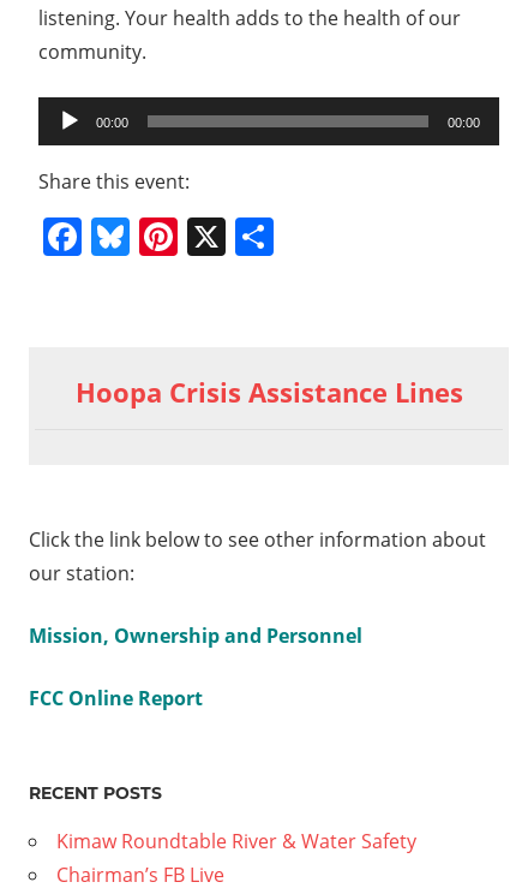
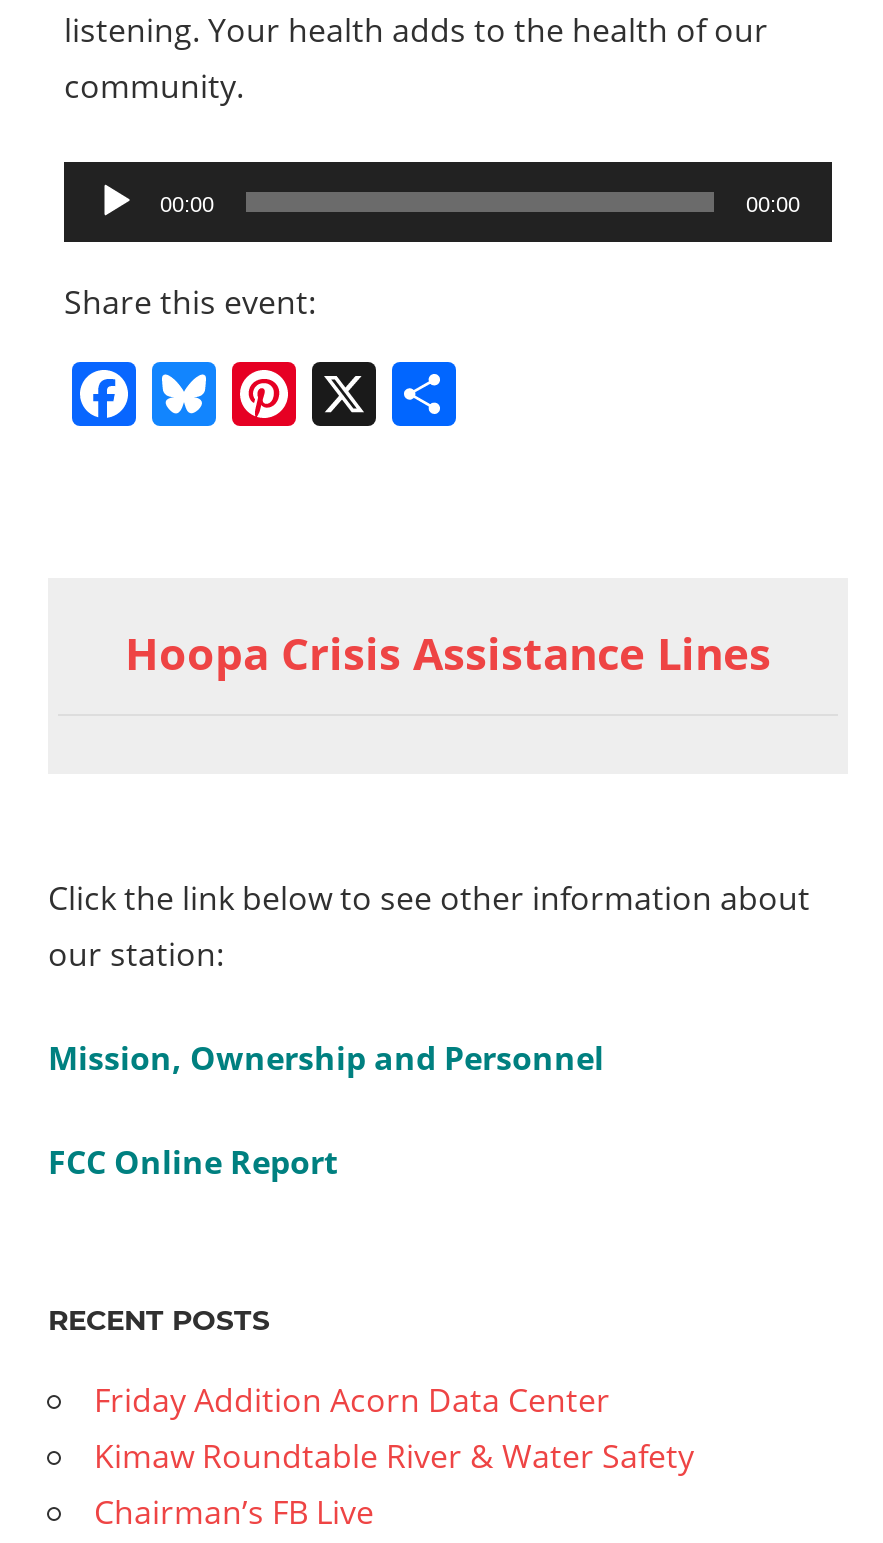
none -> [94,1378,610,1422] Friday Addition Acorn Data Center

